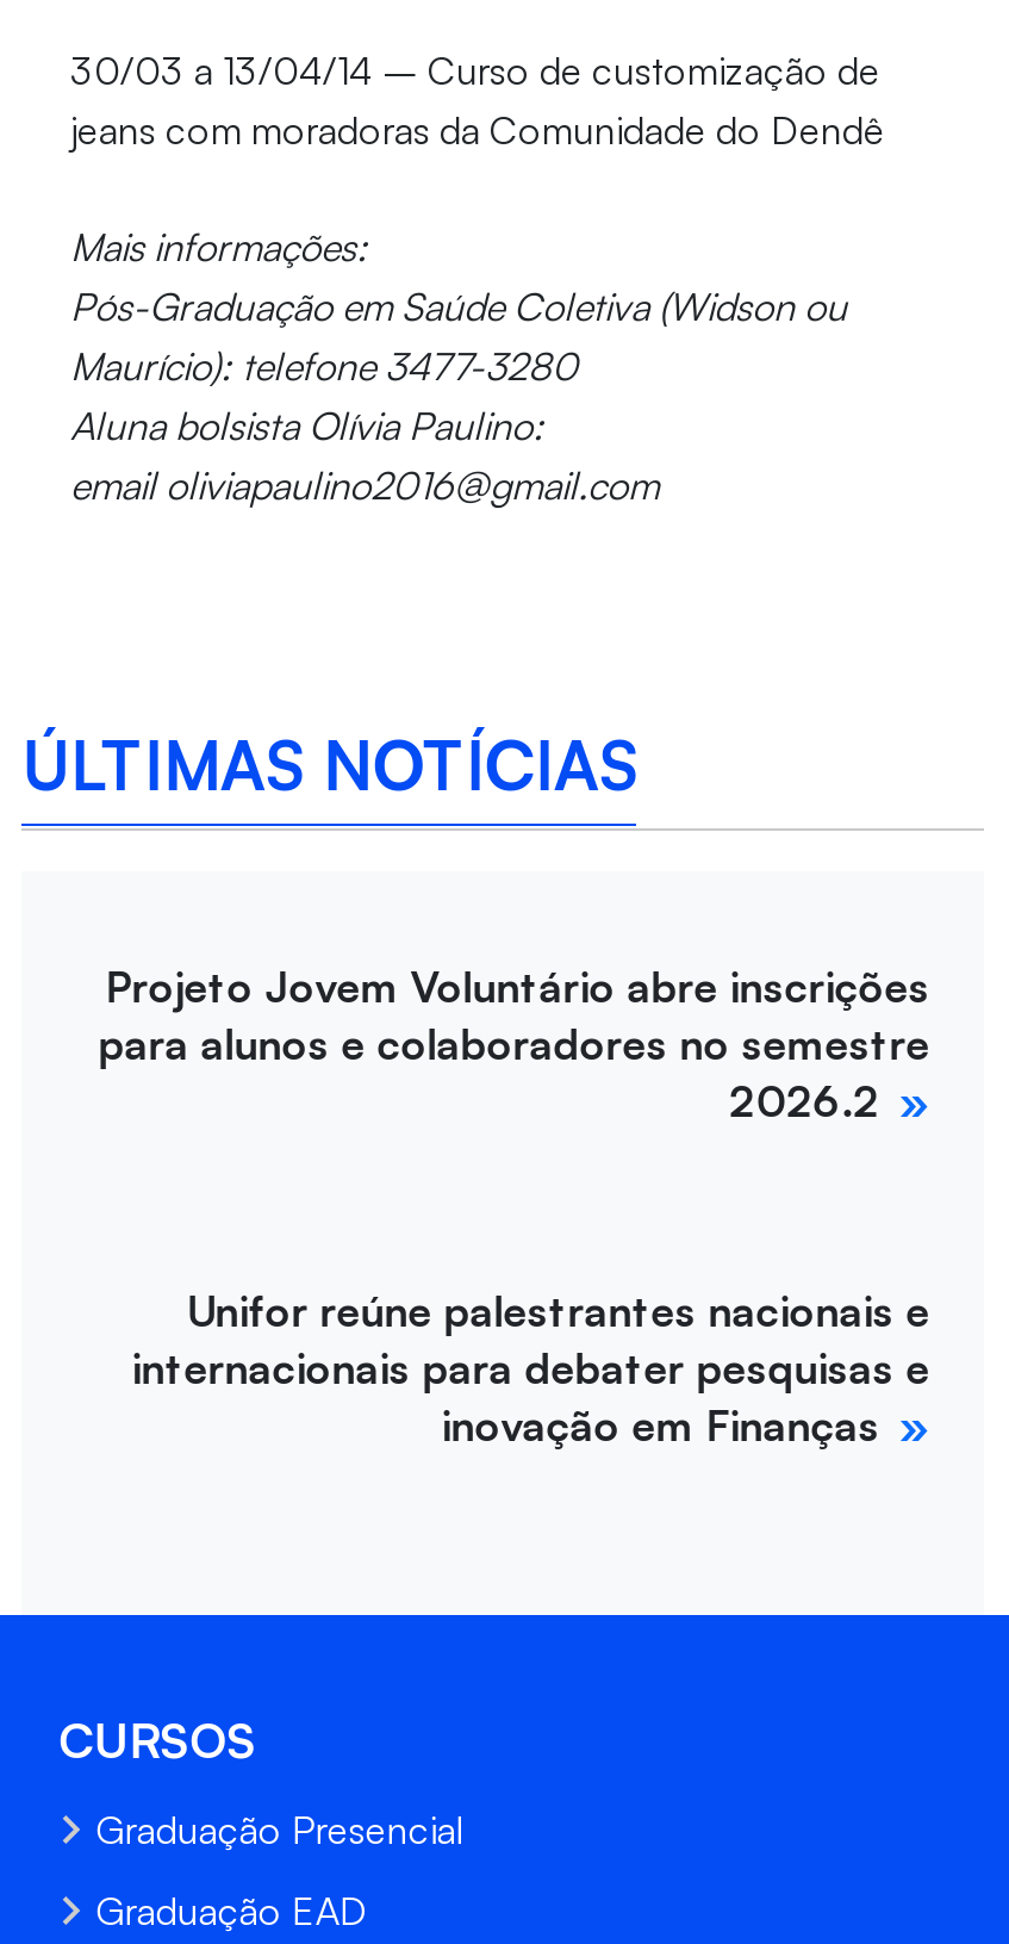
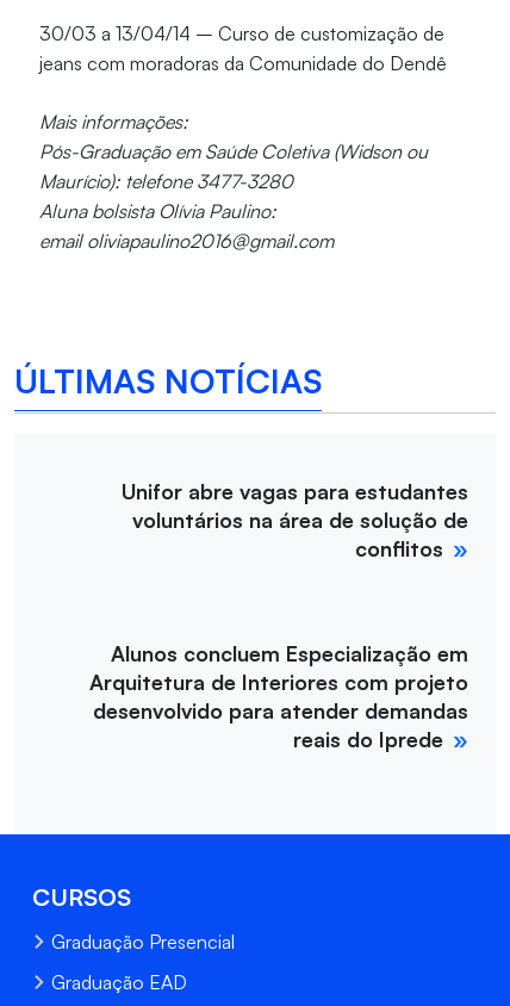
[98,960,930,1127] Projeto Jovem Voluntário abre inscrições | para alunos e colaboradores no semestre | 2026.2 -> [122,478,469,562] Unifor abre vagas para estudantes | voluntários na área de solução de | conflitos
[132,1284,930,1451] Unifor reúne palestrantes nacionais e | internacionais para debater pesquisas e | inovação em Finanças -> [90,640,469,752] Alunos concluem Especialização em | Arquitetura de Interiores com projeto | desenvolvido para atender demandas | reais do Iprede

